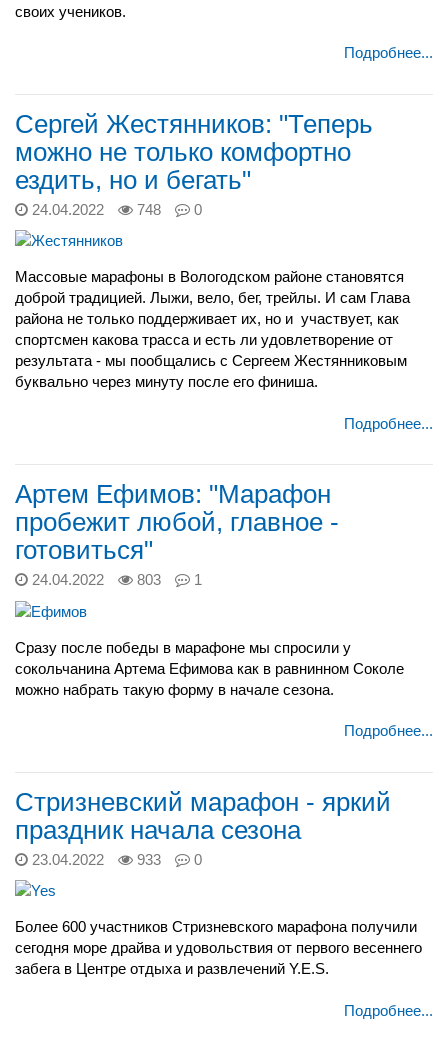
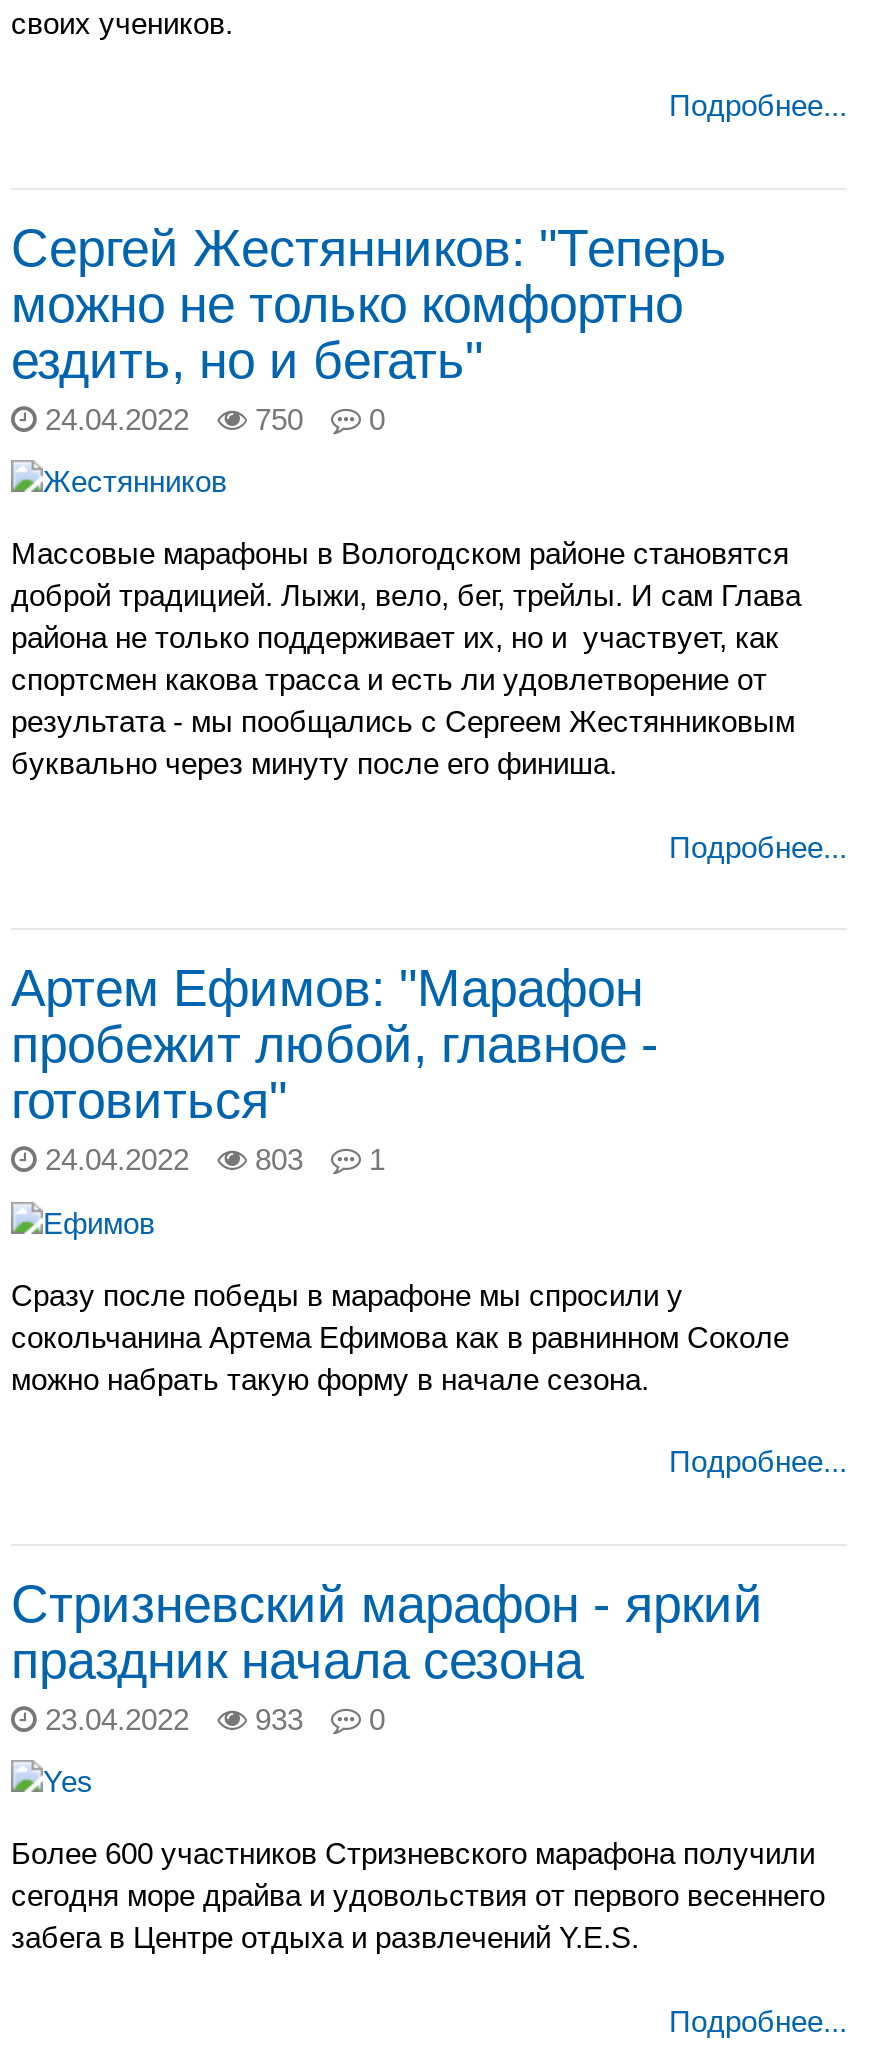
[32,200,202,217] 24.04.2022 748 0 -> [45,401,385,435] 24.04.2022 750 0

